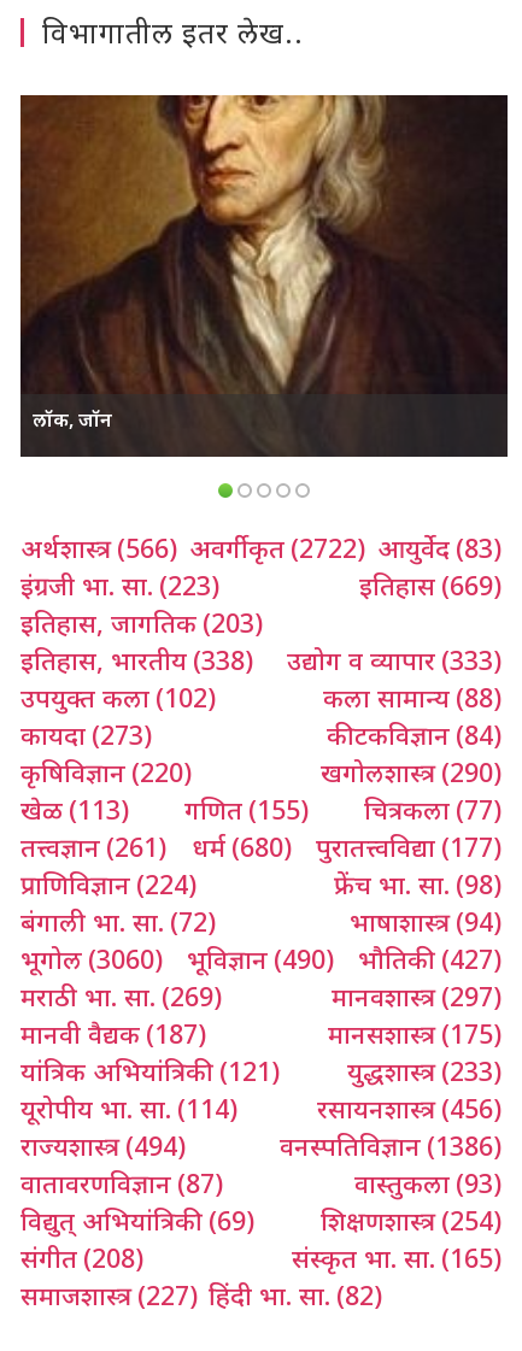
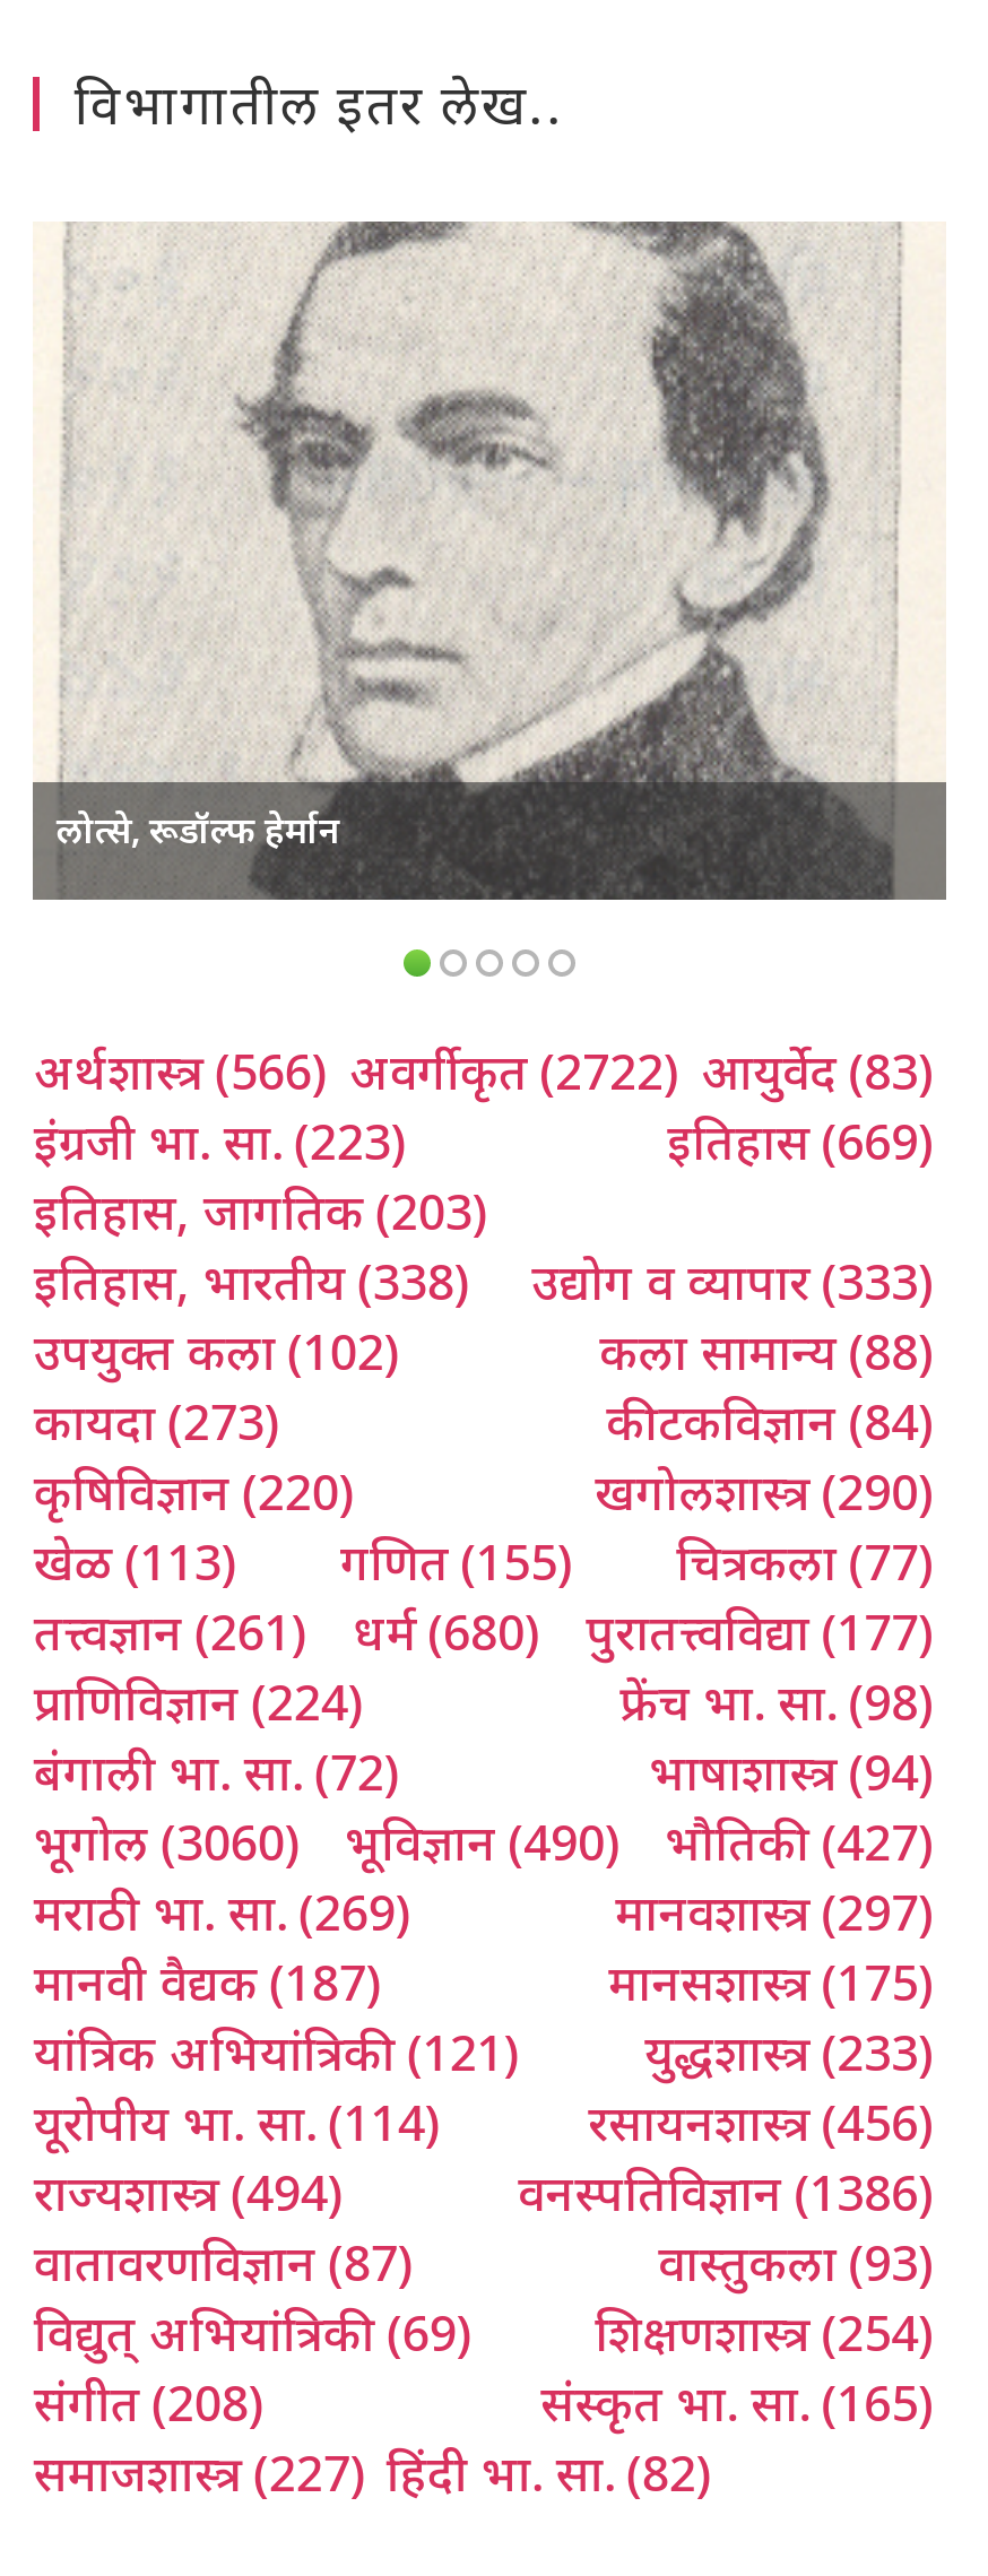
[19,94,509,457] [image] | लॉक, जॉन -> [31,219,948,902] [image] | लोत्से, रूडॉल्फ हेर्मान

